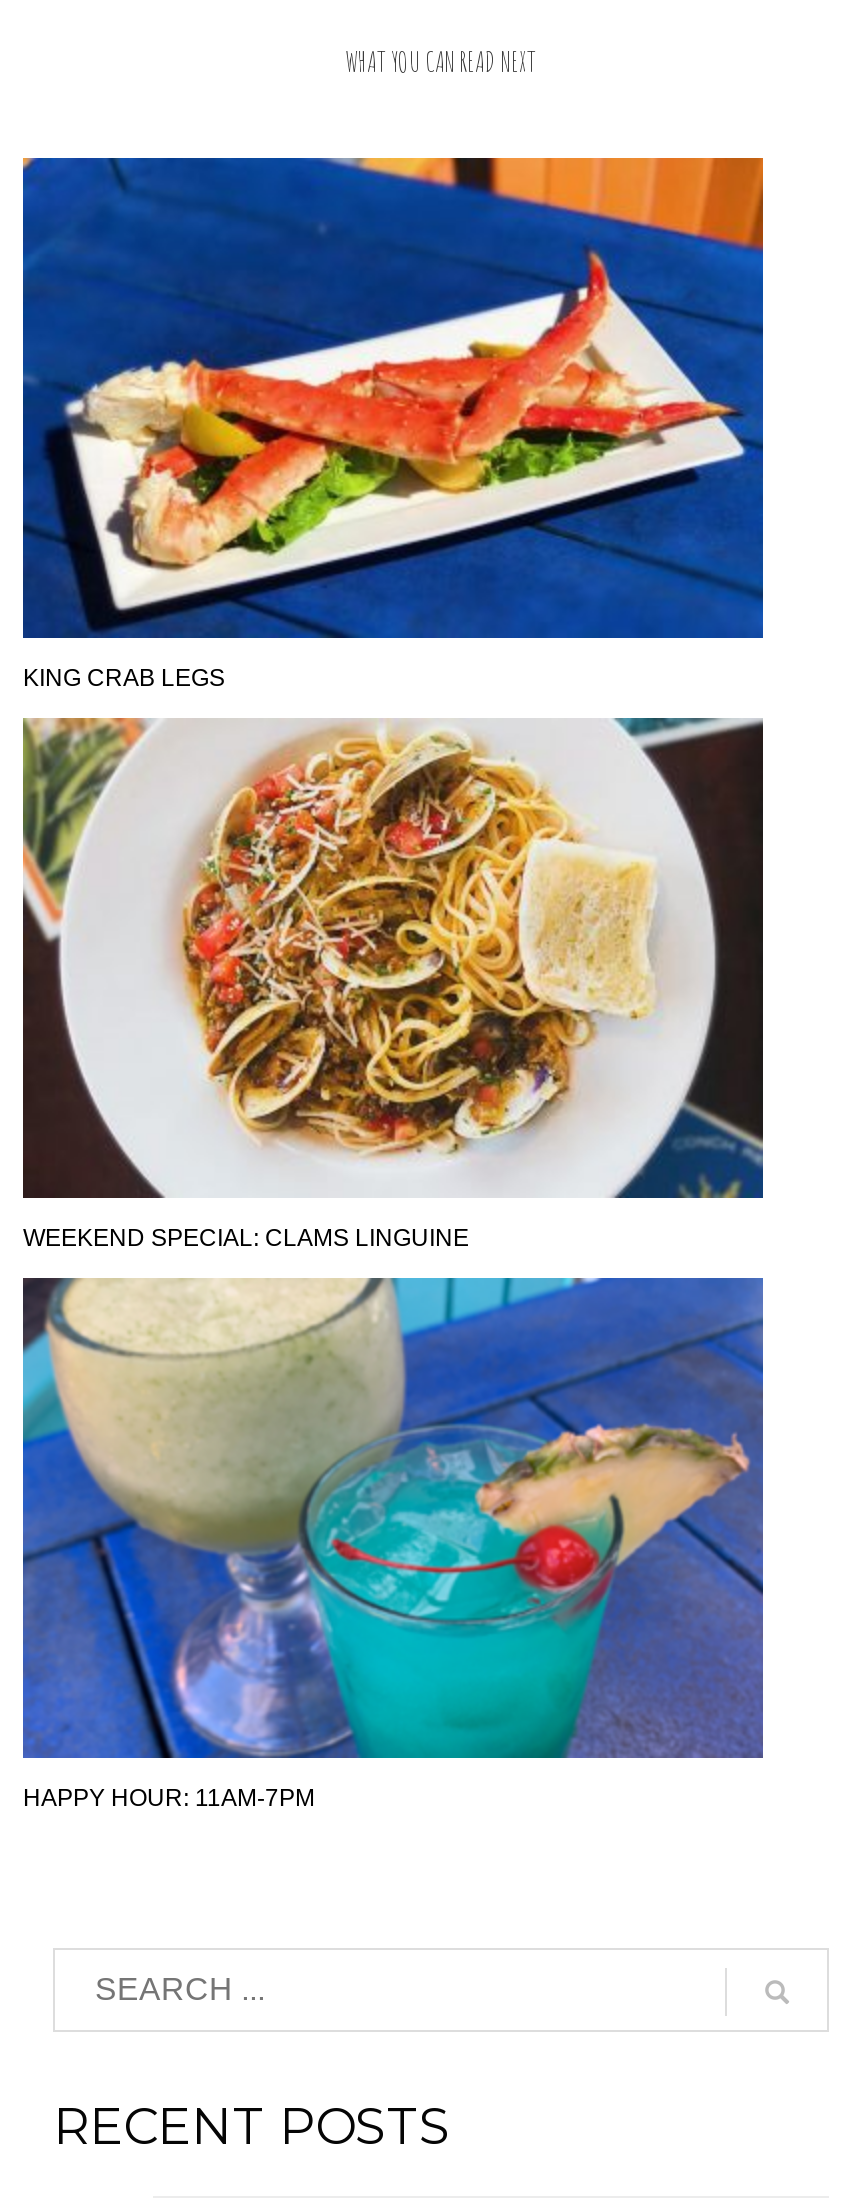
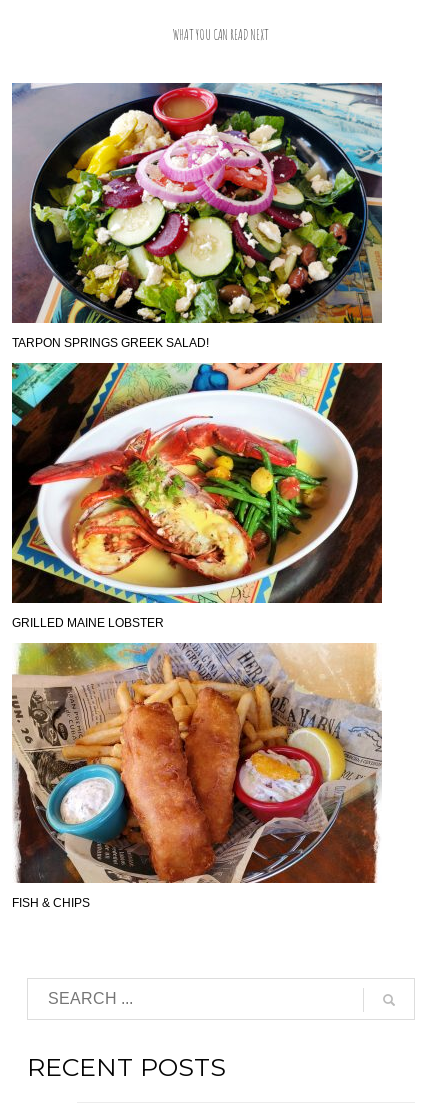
[21,156,765,691] [image] | KING CRAB LEGS -> [11,82,383,350] [image] | TARPON SPRINGS GREEK SALAD!
[21,716,765,1251] [image] | WEEKEND SPECIAL: CLAMS LINGUINE -> [11,362,383,630] [image] | GRILLED MAINE LOBSTER
[21,1276,765,1811] [image] | HAPPY HOUR: 11AM-7PM -> [11,642,382,910] [image] | FISH & CHIPS

